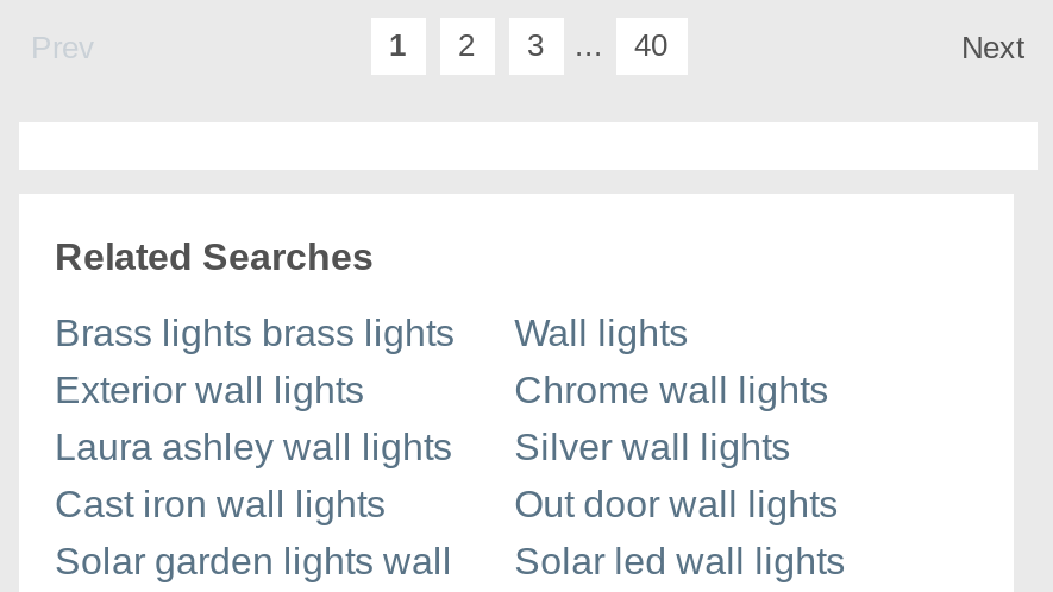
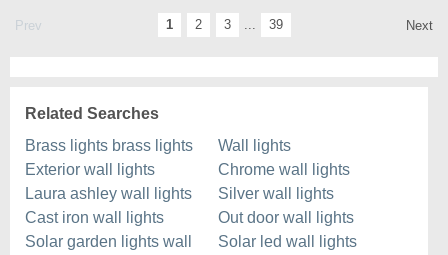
[634,27,667,63] 40 -> [268,17,282,32] 39

